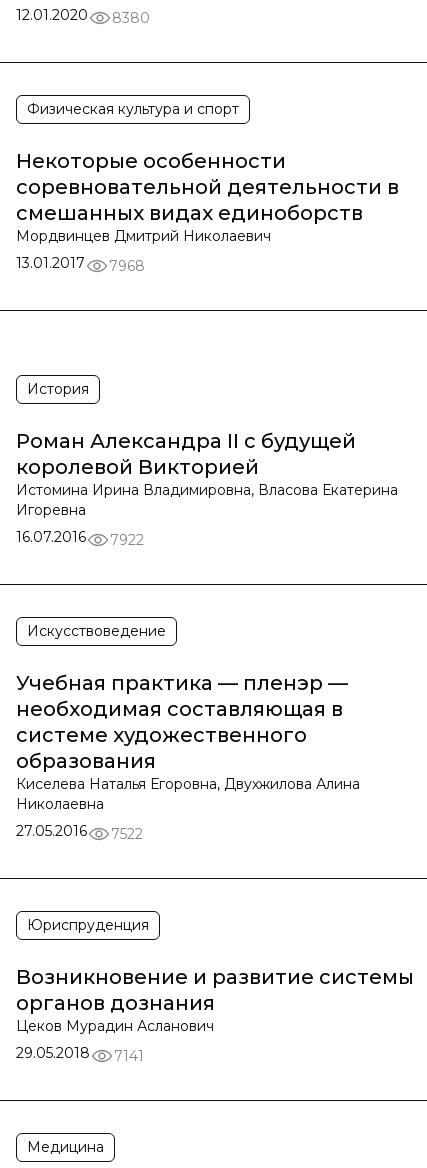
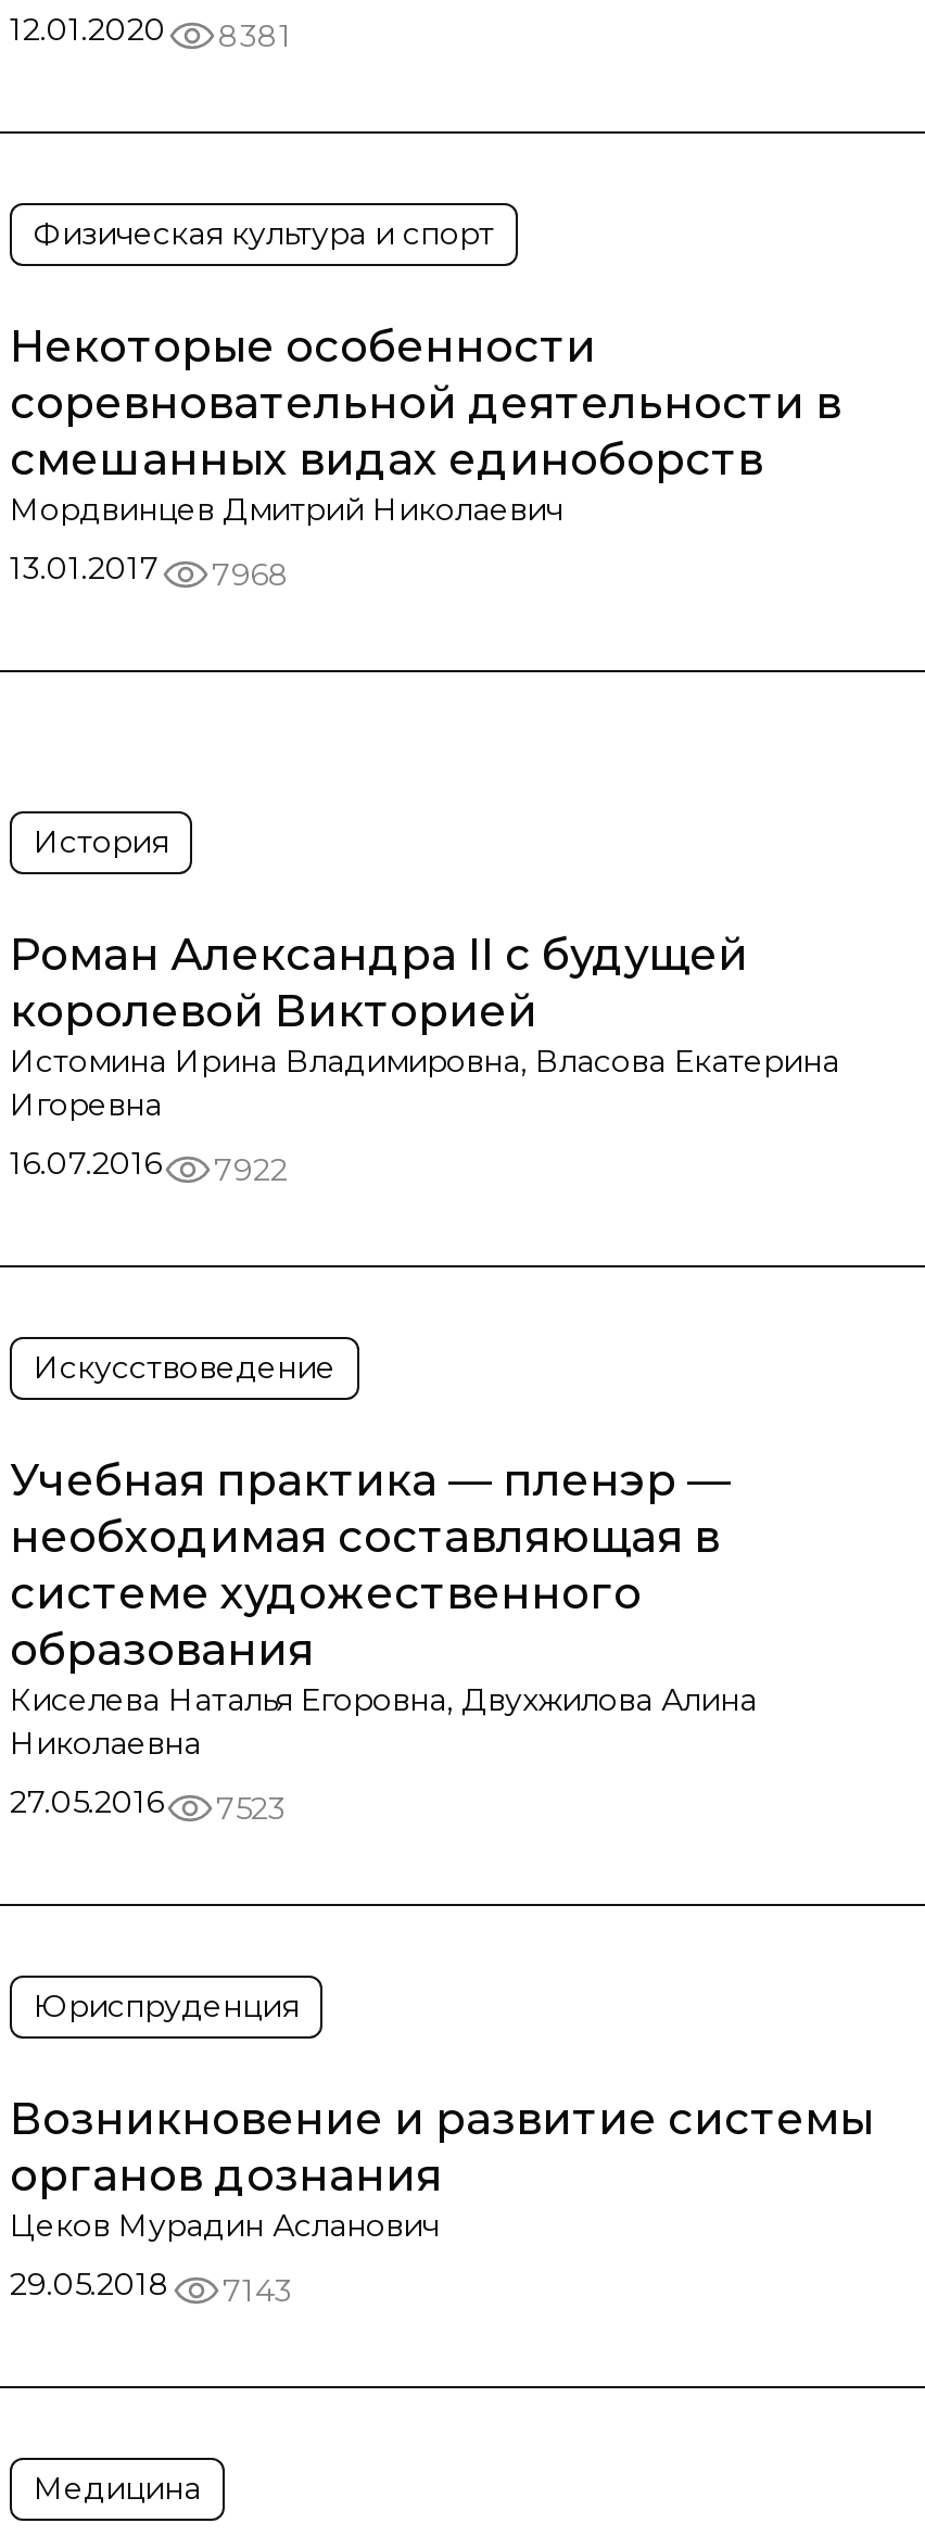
[16,6,150,26] 12.01.2020 8380 -> [10,10,292,54] 12.01.2020 8381
[16,822,143,842] 27.05.2016 7522 -> [10,1782,286,1827] 27.05.2016 7523
[16,1044,144,1064] 29.05.2018 7141 -> [10,2264,292,2309] 29.05.2018 7143

